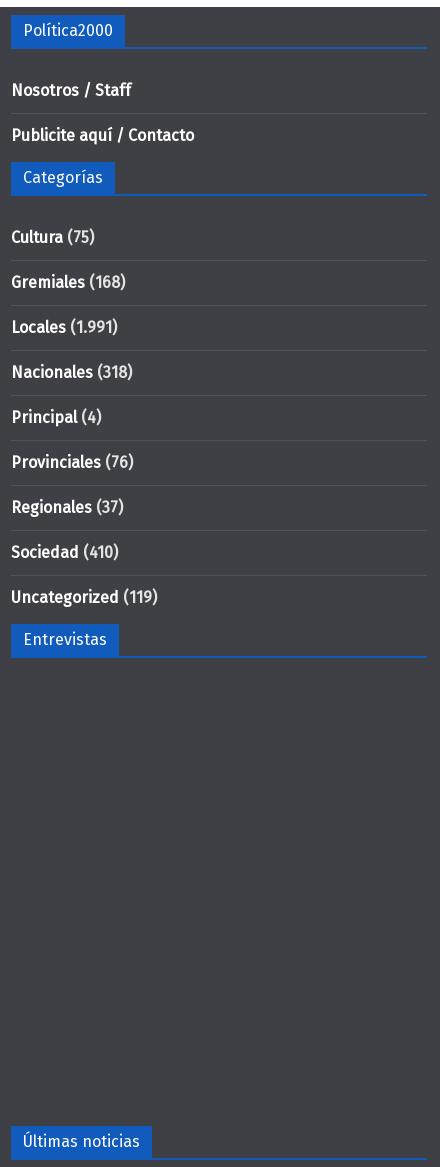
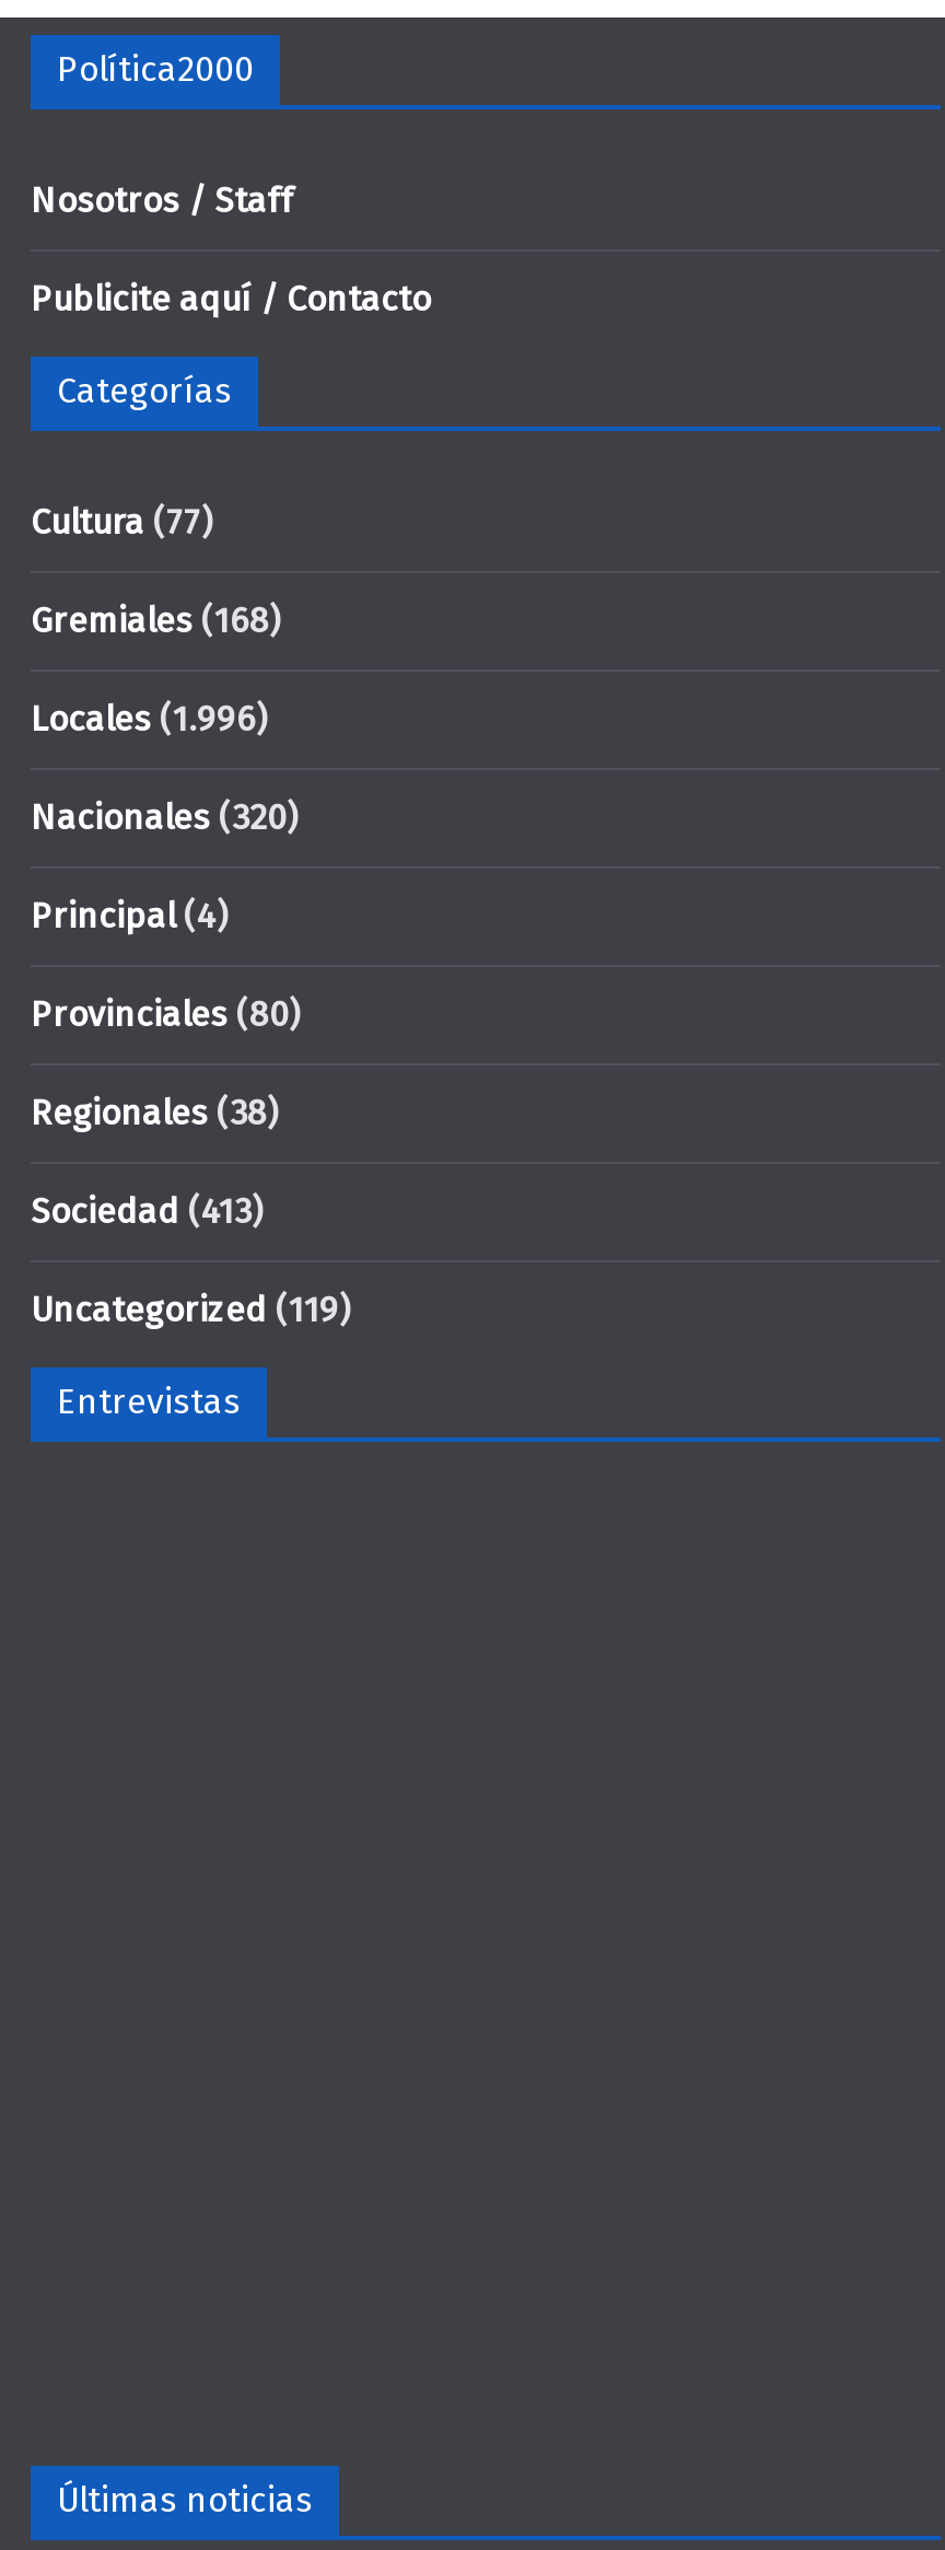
[11,228,94,247] Cultura (75) -> [31,501,212,543] Cultura (77)
[11,318,117,337] Locales (1.991) -> [31,698,267,740] Locales (1.996)
[11,363,132,382] Nacionales (318) -> [31,796,297,838] Nacionales (320)
[11,453,133,472] Provinciales (76) -> [31,993,300,1035] Provinciales (80)
[11,498,123,517] Regionales (37) -> [31,1092,278,1133] Regionales (38)
[11,543,118,562] Sociedad (410) -> [31,1190,262,1232] Sociedad (413)

